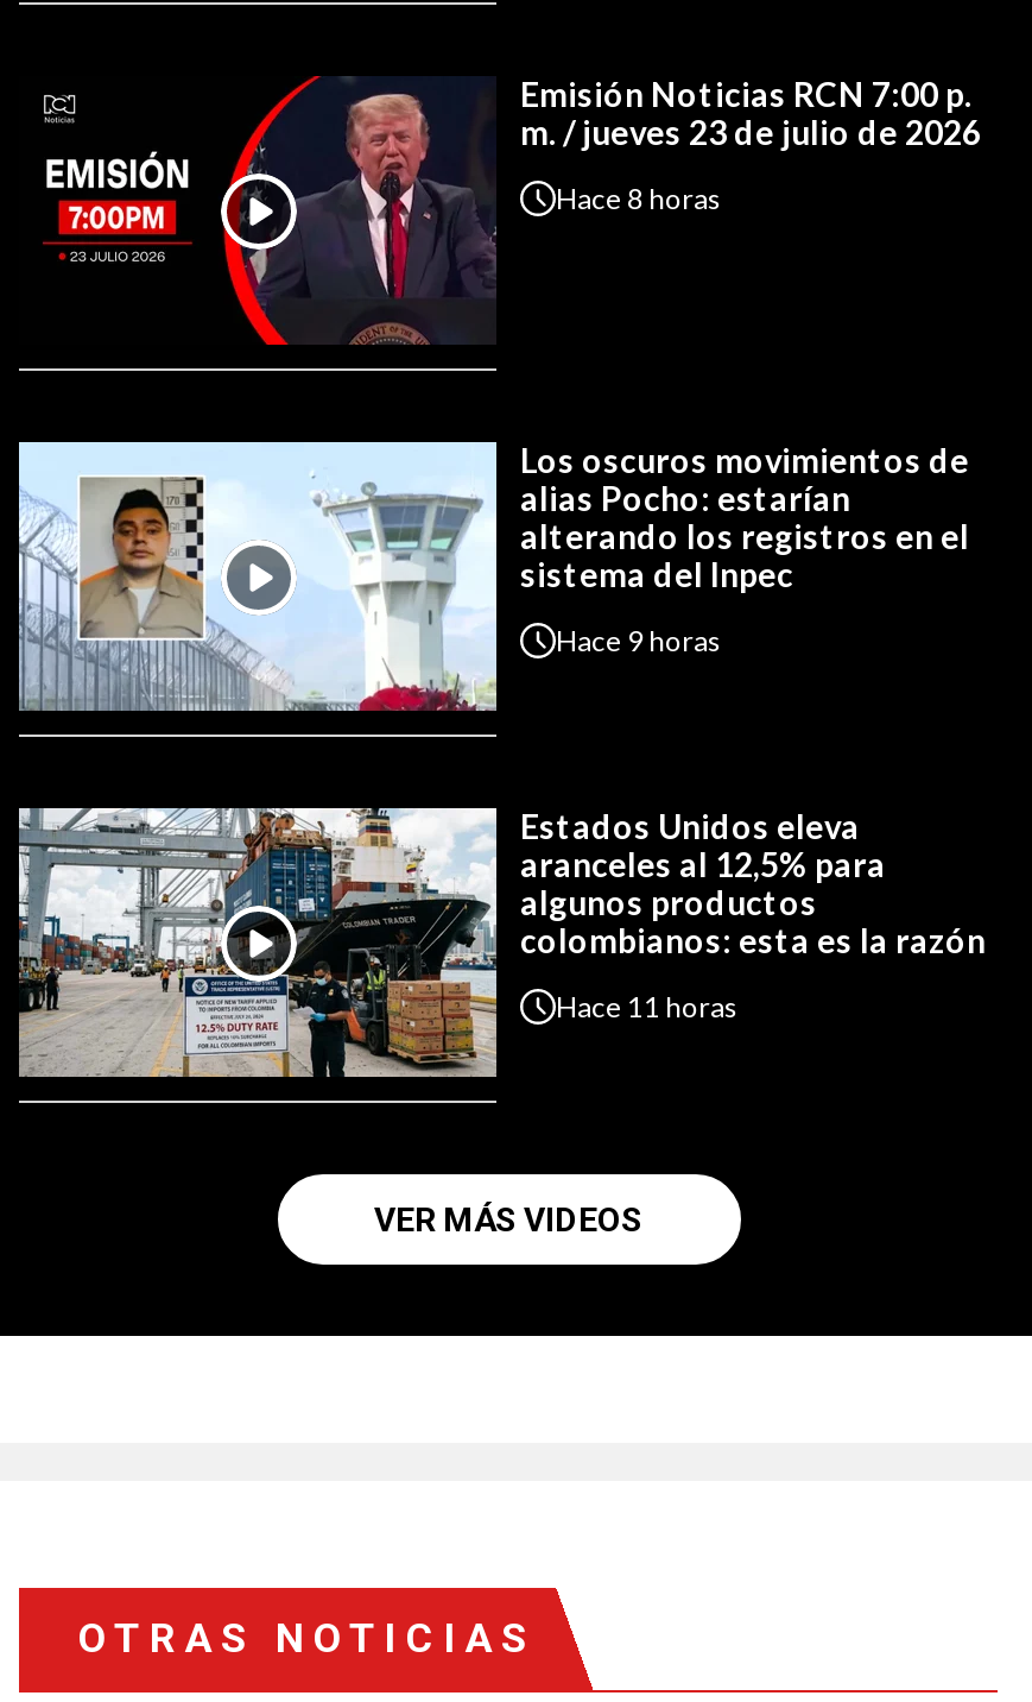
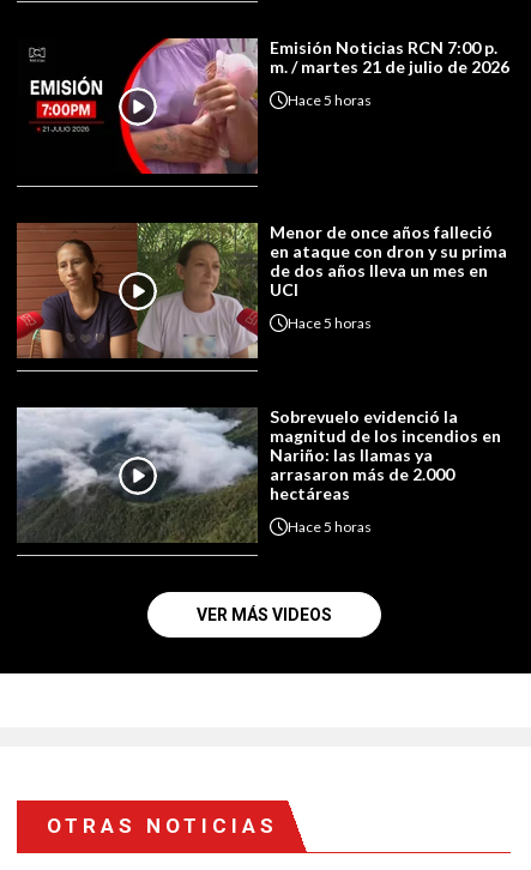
[240,76,981,345] [image] | m. / jueves 23 de julio de 2026 -> [128,37,509,174] [image] | m. / martes 21 de julio de 2026
[556,179,722,215] Hace 8 horas -> [288,90,372,108] Hace 5 horas
[17,440,969,713] [image] | Los oscuros movimientos de | alias Pocho: estarían | alterando los registros en el | sistema del Inpec -> [16,222,507,360] [image] | Menor de once años falleció | en ataque con dron y su prima | de dos años lleva un mes en | UCI
[556,622,722,657] Hace 9 horas -> [288,313,372,331] Hace 5 horas
[19,806,986,1079] [image] | Estados Unidos eleva | aranceles al 12,5% para | algunos productos | colombianos: esta es la razón -> [17,406,501,543] [image] | Sobrevuelo evidenció la | magnitud de los incendios en | Nariño: las llamas ya | arrasaron más de 2.000 | hectáreas
[556,988,739,1023] Hace 11 horas -> [288,517,372,535] Hace 5 horas

